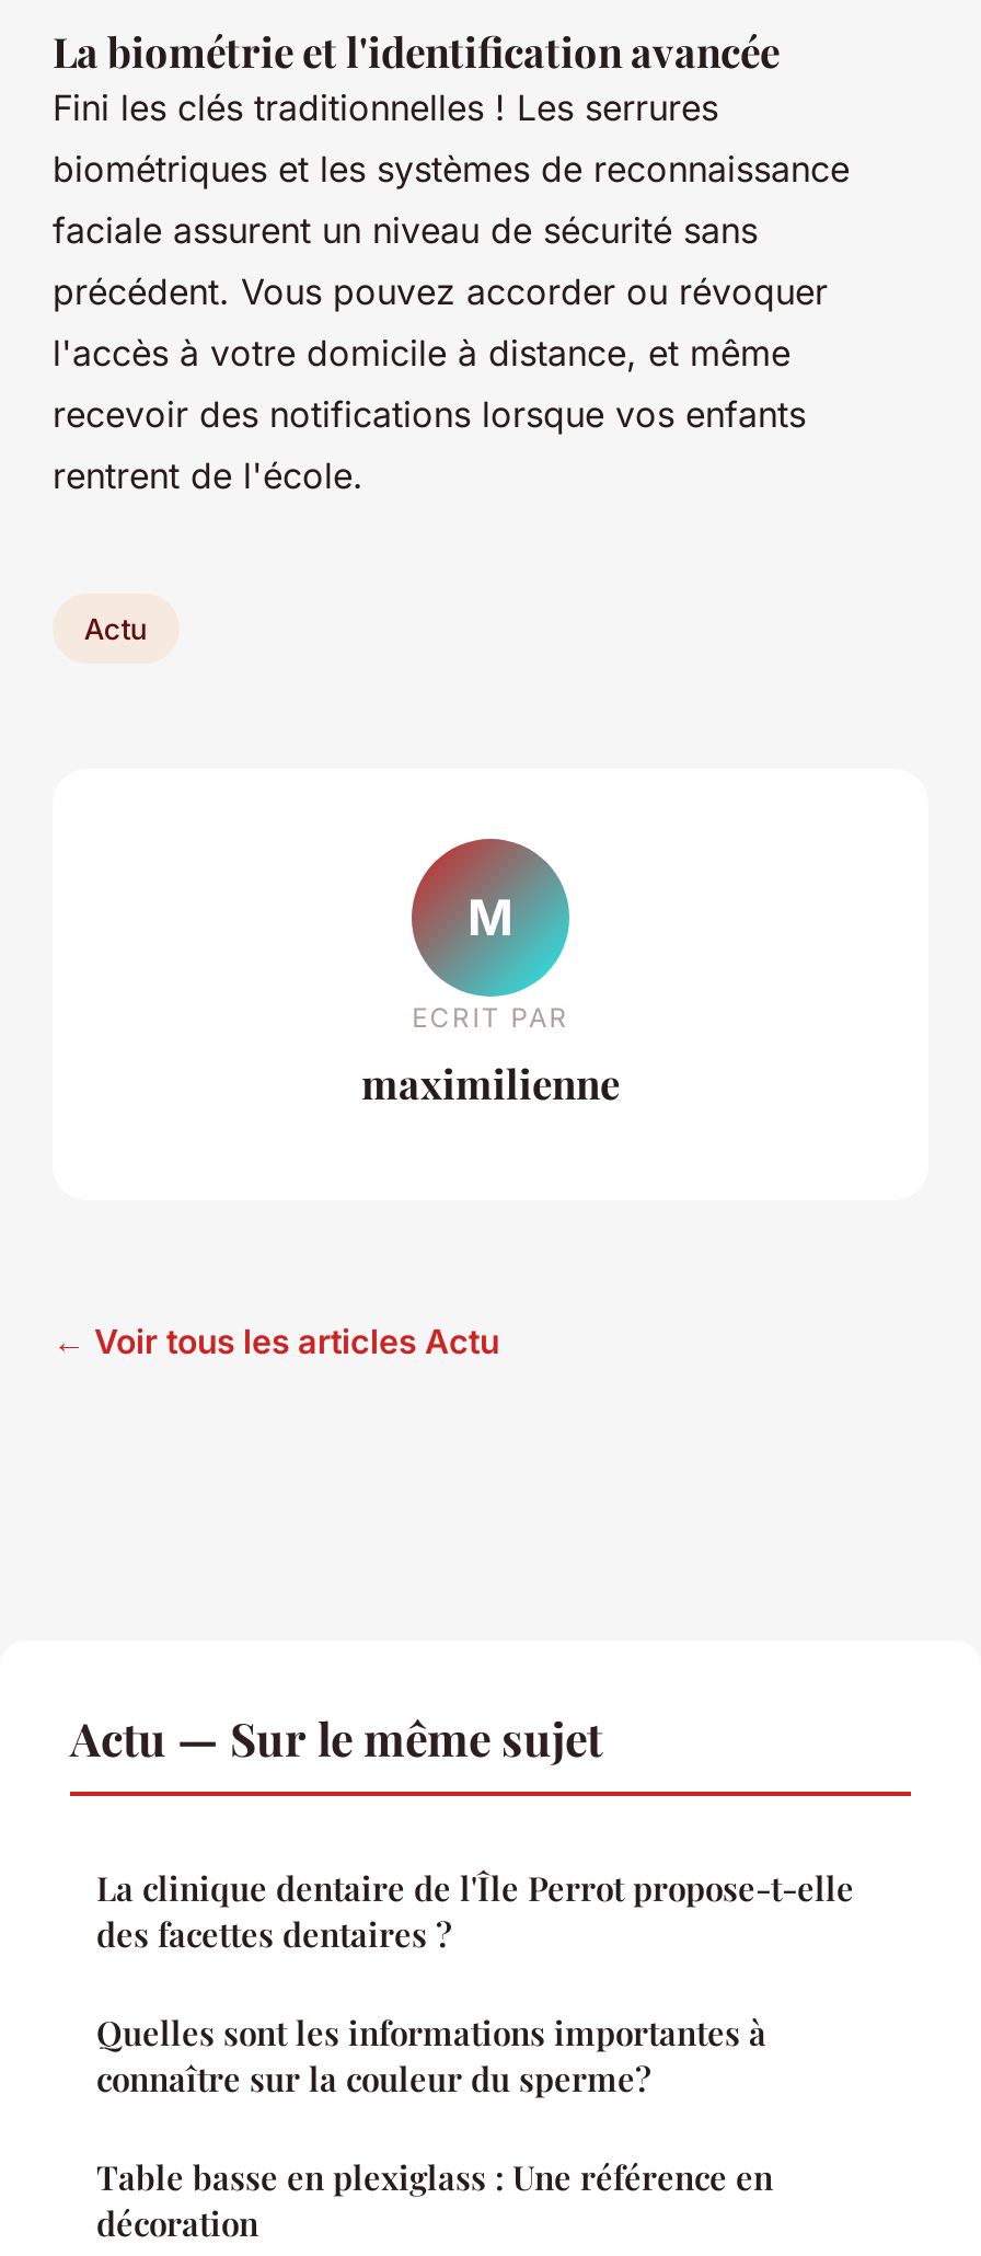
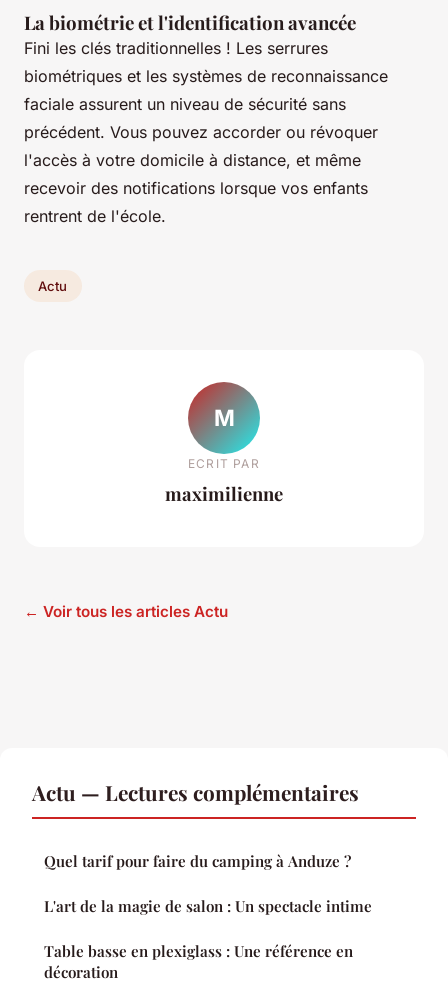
[70,1707,602,1768] Actu — Sur le même sujet -> [32,778,359,806] Actu — Lectures complémentaires
[96,1867,854,1956] La clinique dentaire de l'Île Perrot propose-t-elle | des facettes dentaires ? -> [44,851,351,871] Quel tarif pour faire du camping à Anduze ?
[96,2011,766,2101] Quelles sont les informations importantes à | connaître sur la couleur du sperme? -> [44,896,372,916] L'art de la magie de salon : Un spectacle intime

